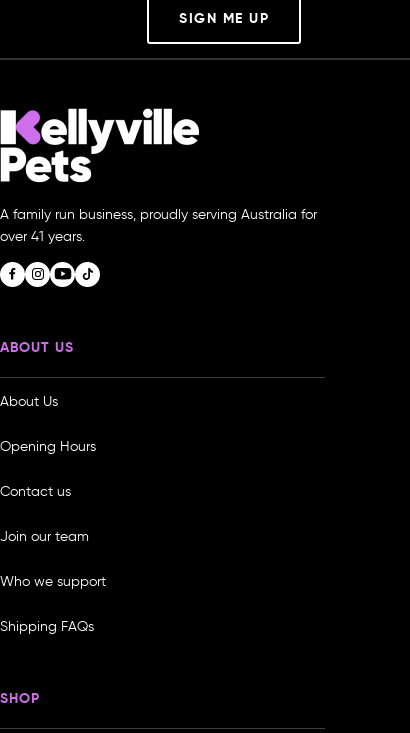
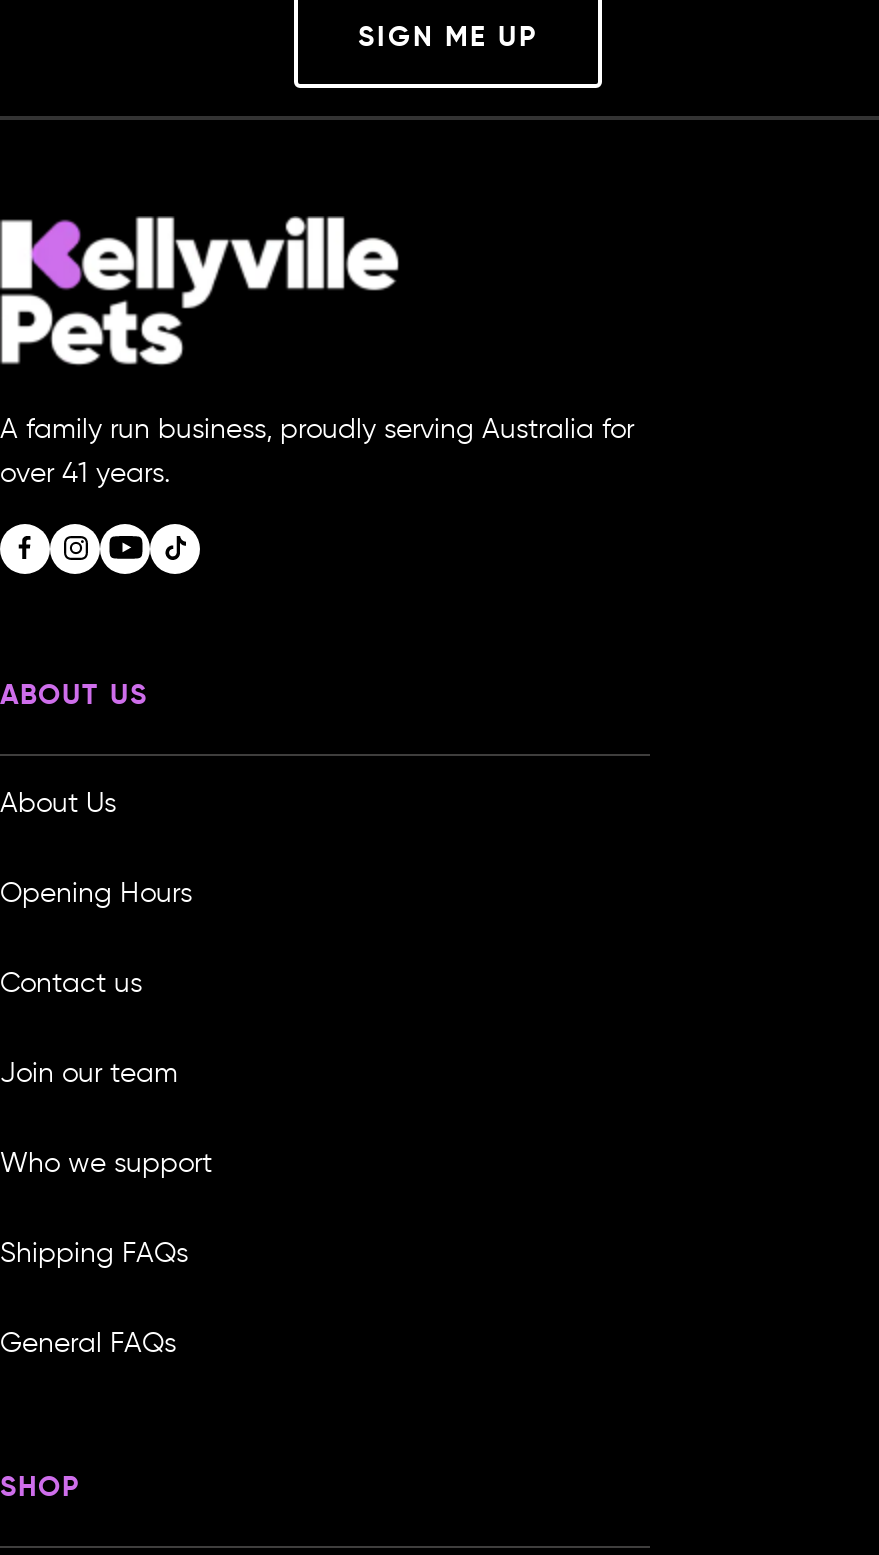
none -> [0,1325,176,1359] General FAQs

